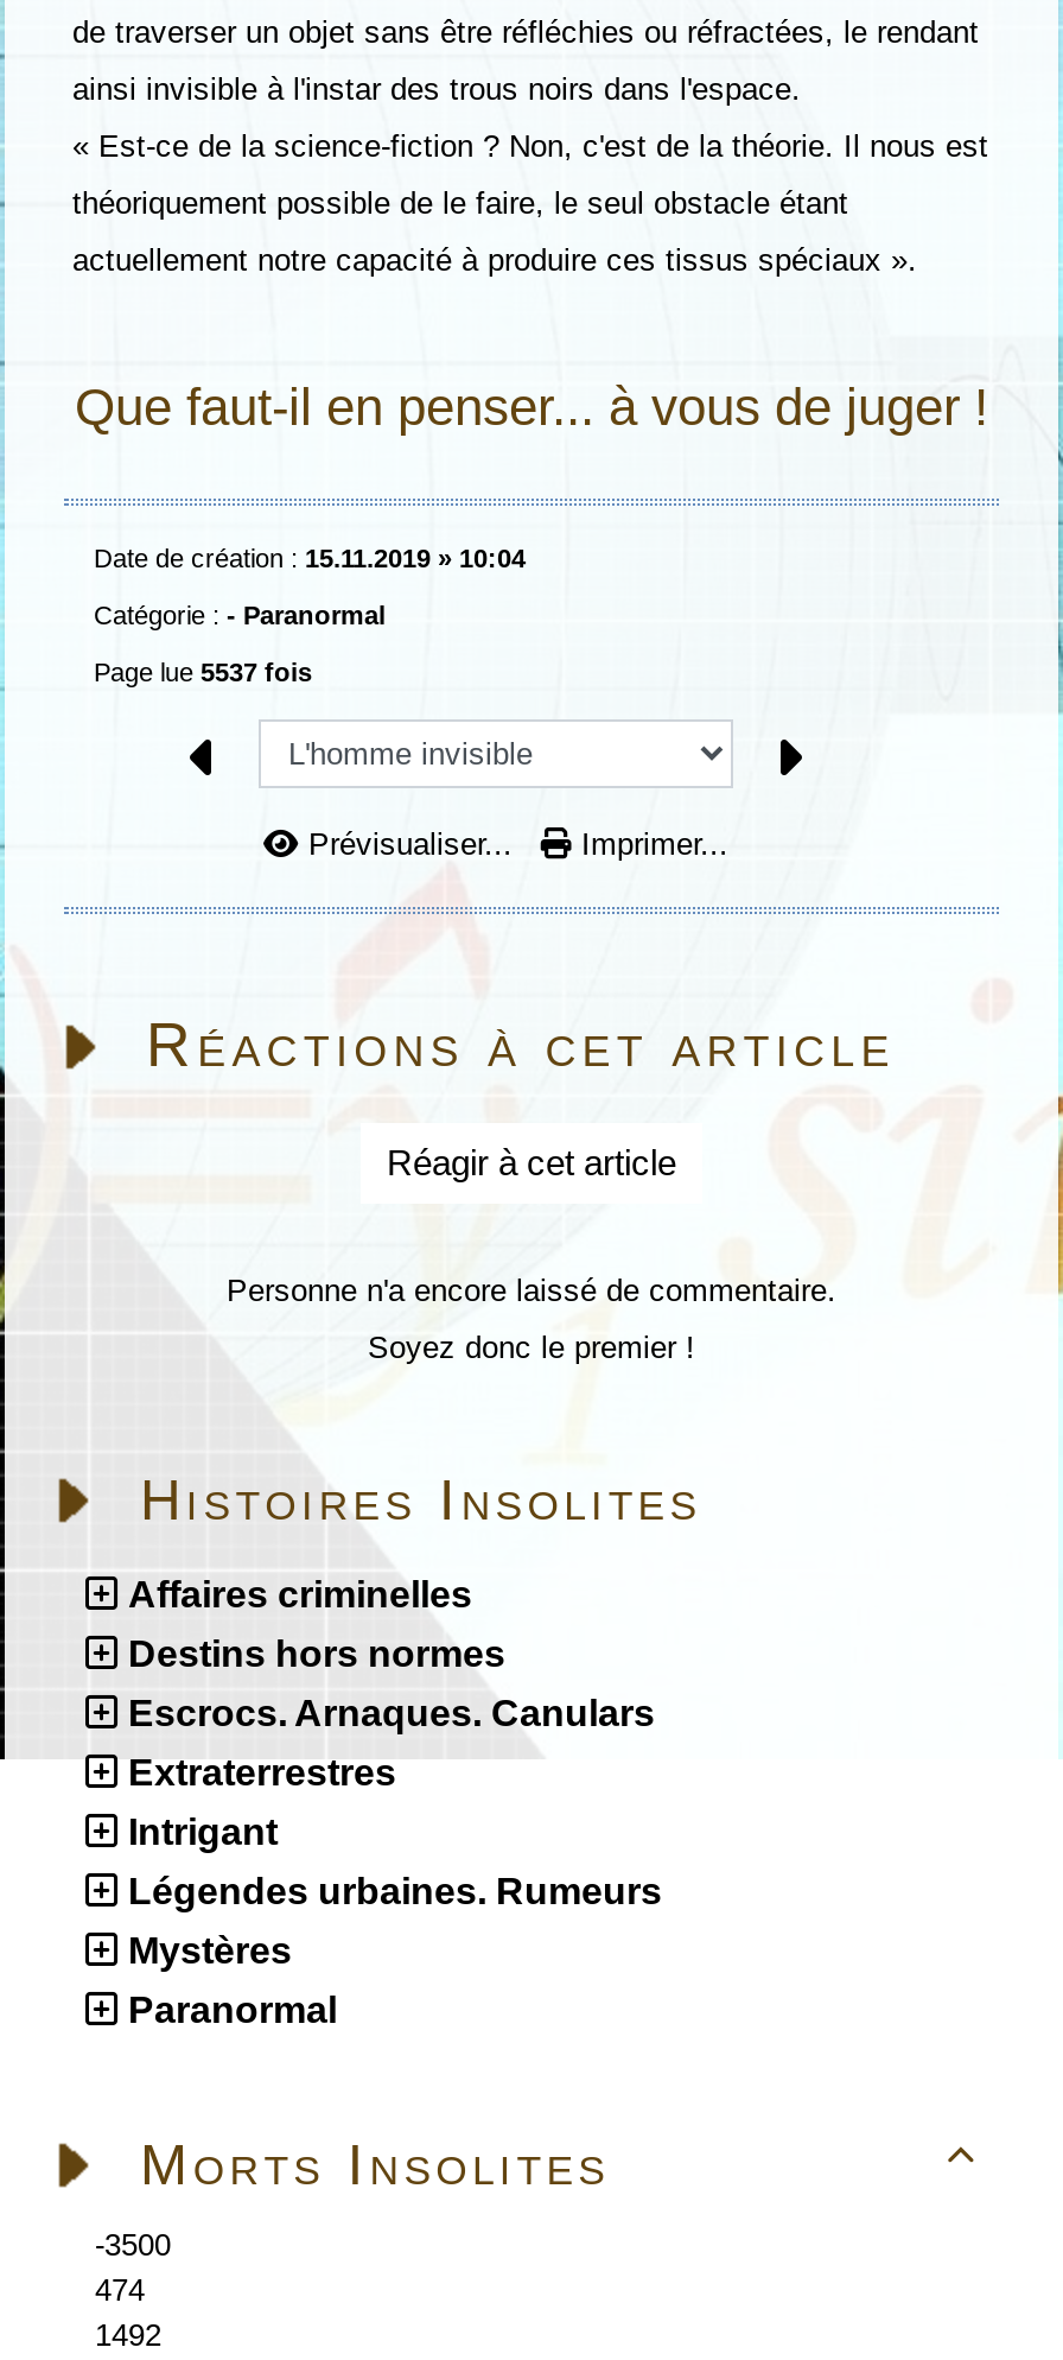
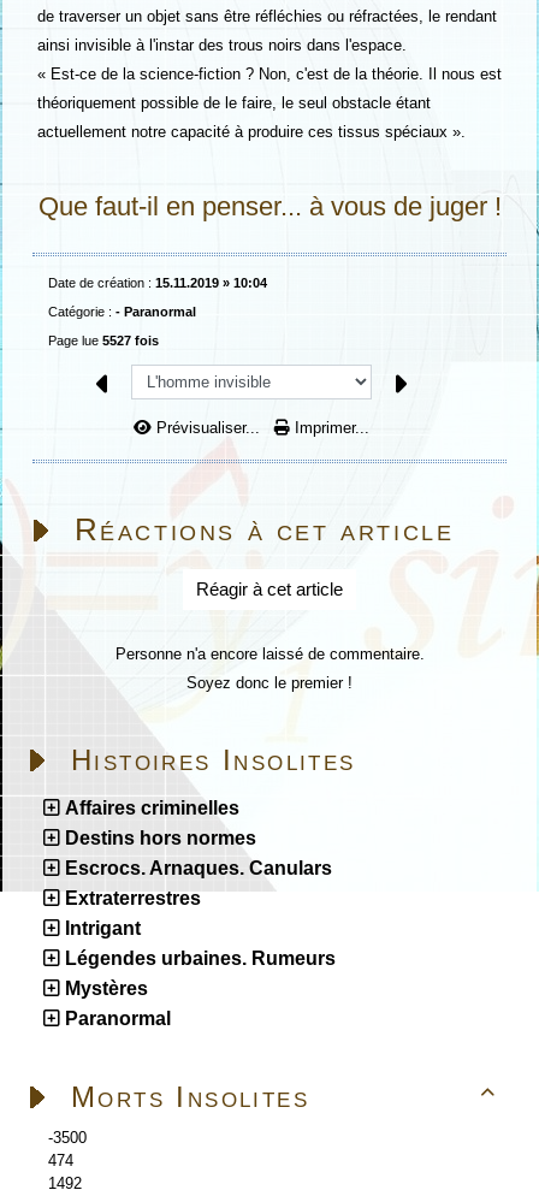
[94,658,312,686] Page lue 5537 fois -> [48,333,158,348] Page lue 5527 fois

